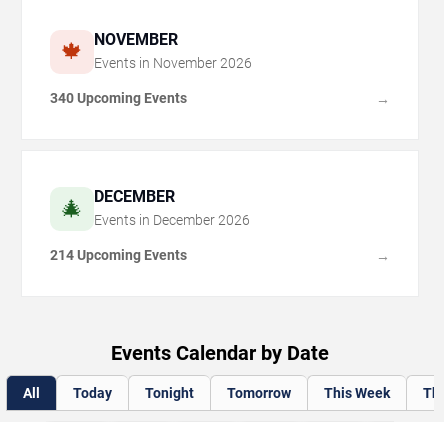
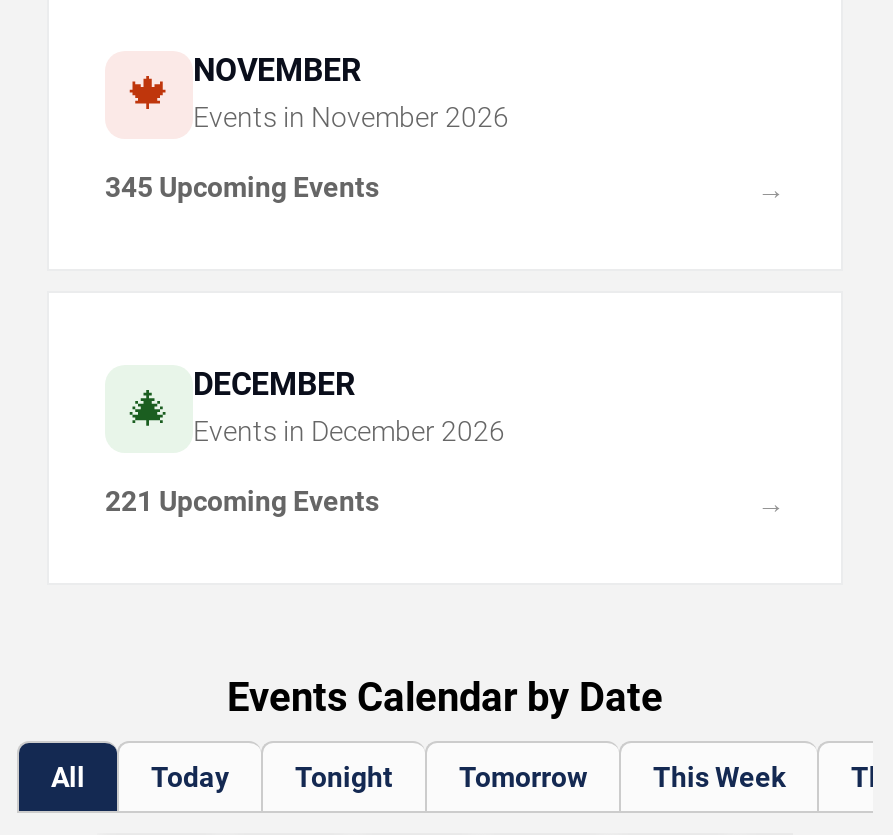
[50,90,187,106] 340 Upcoming Events -> [105,171,379,203] 345 Upcoming Events
[50,247,187,263] 214 Upcoming Events -> [105,485,379,517] 221 Upcoming Events

